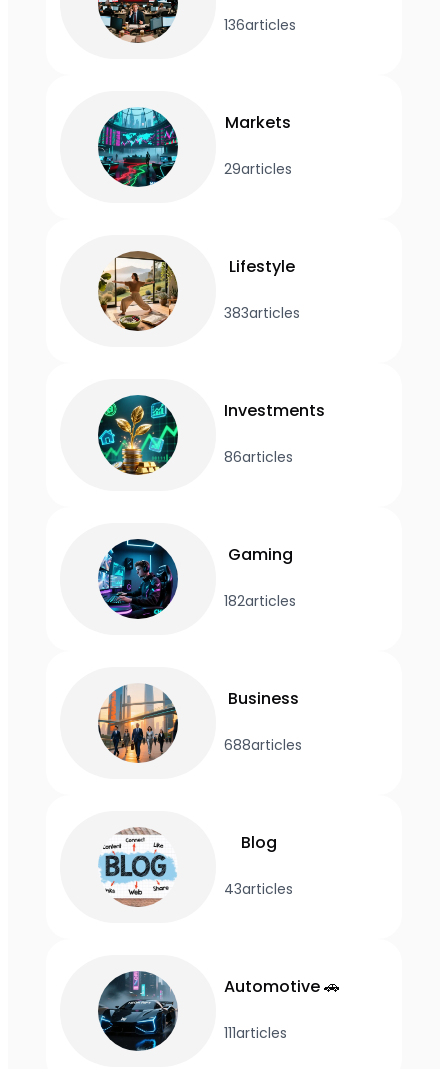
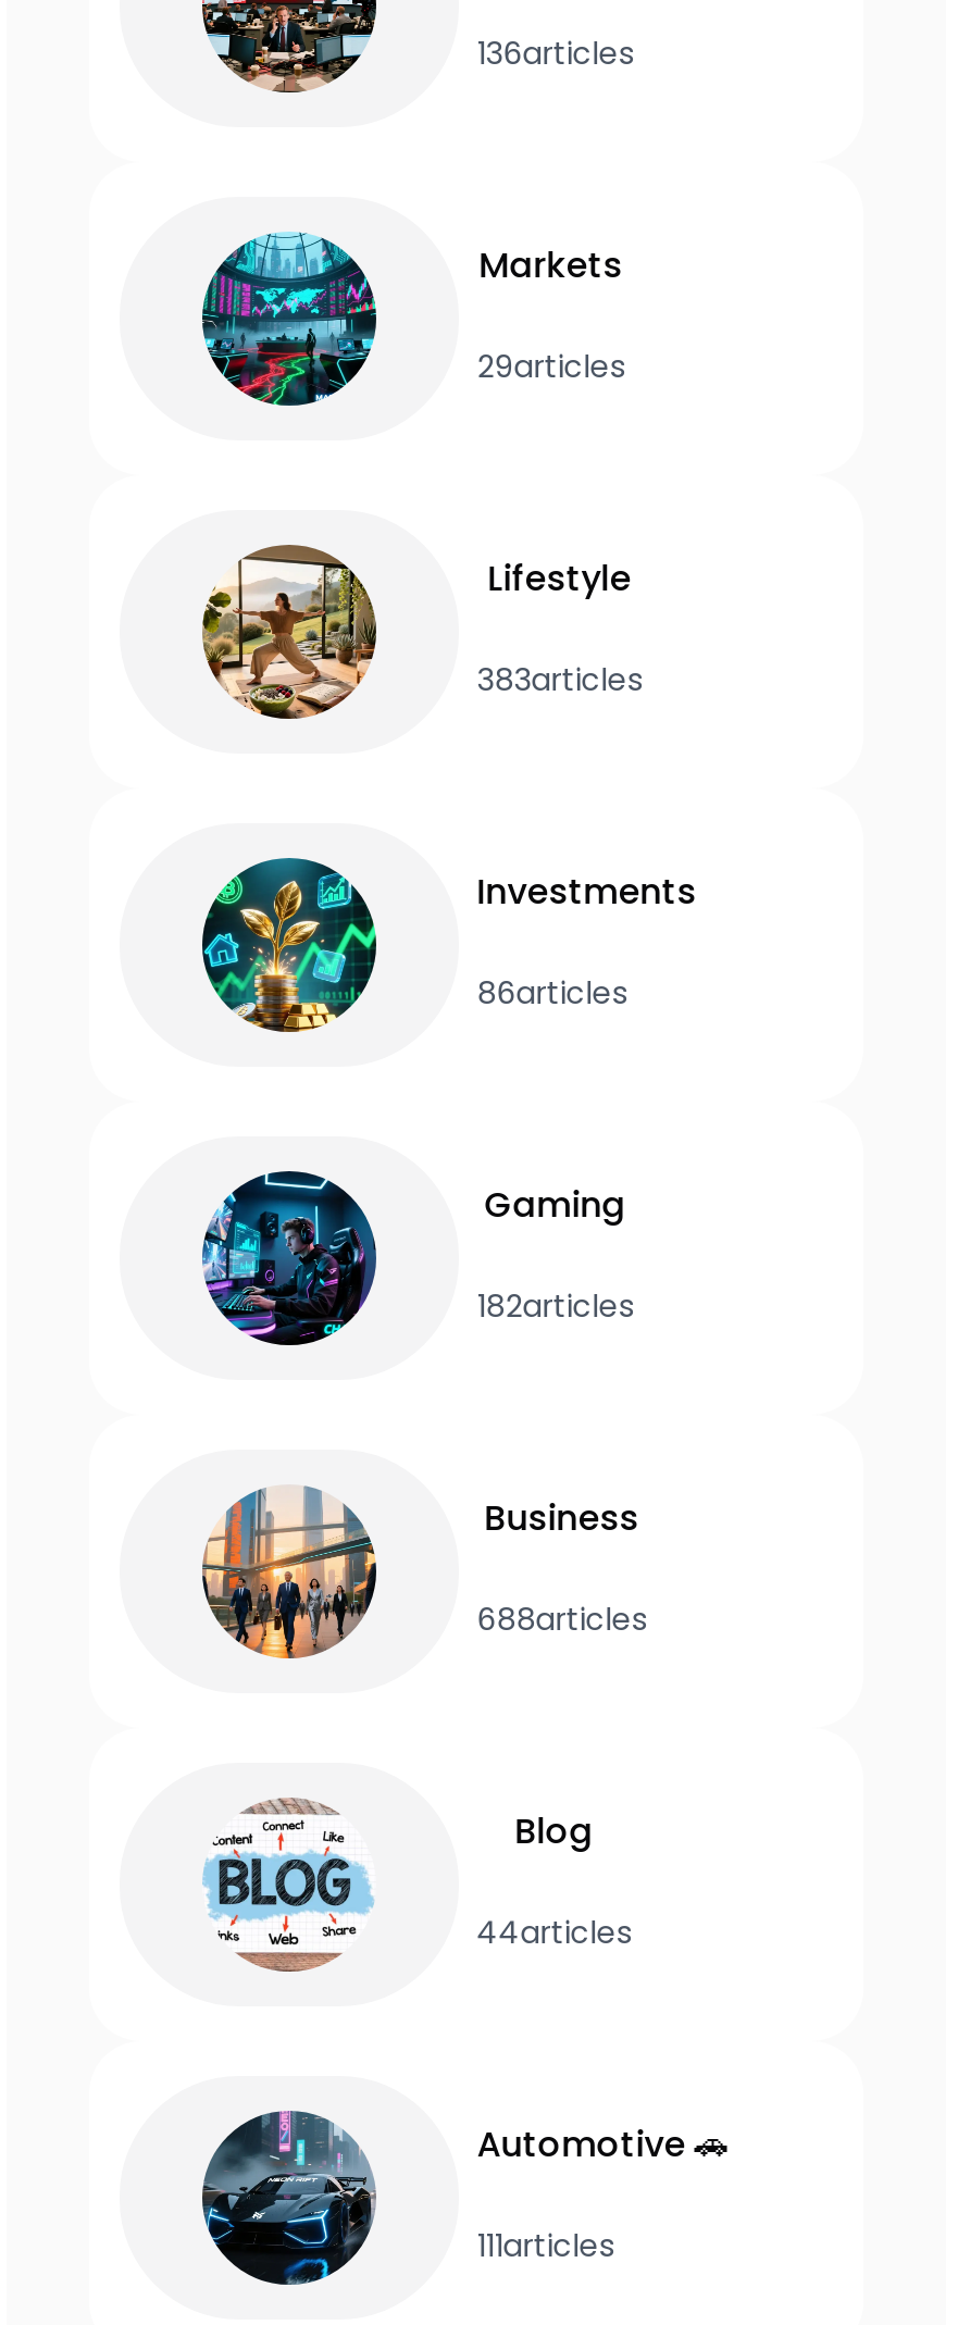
[224,879,293,899] 43articles -> [477,1912,631,1955] 44articles

